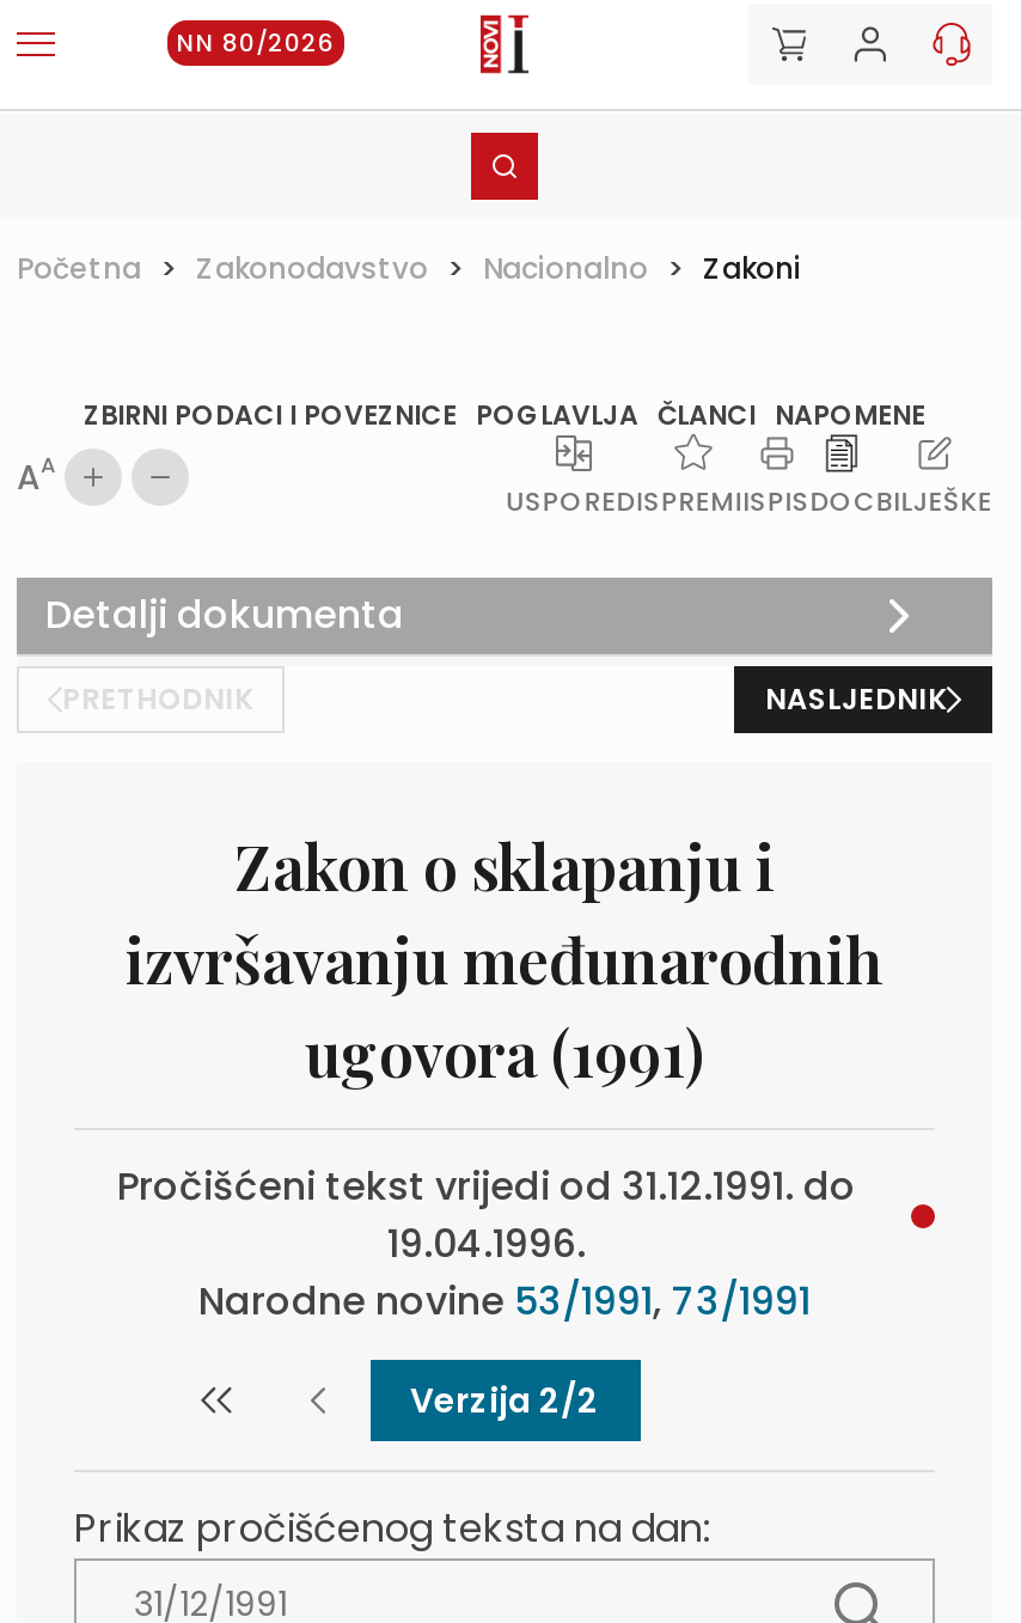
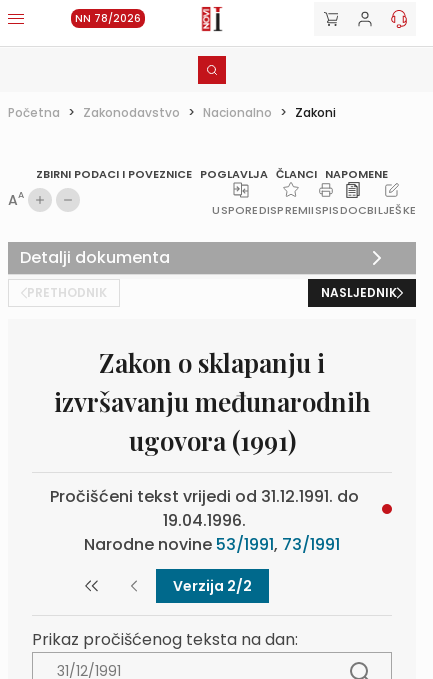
[177,25,335,61] NN 80/2026 -> [75,11,141,26] NN 78/2026

